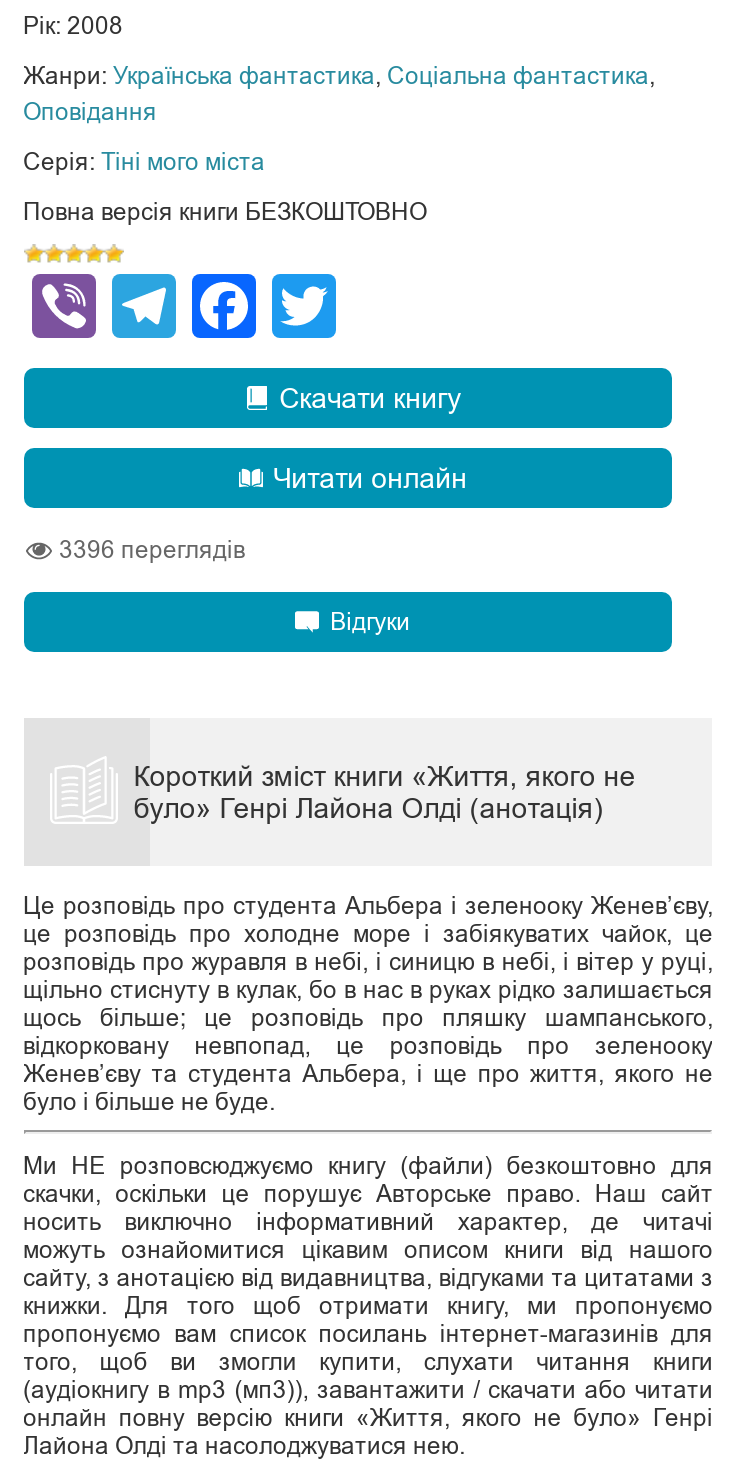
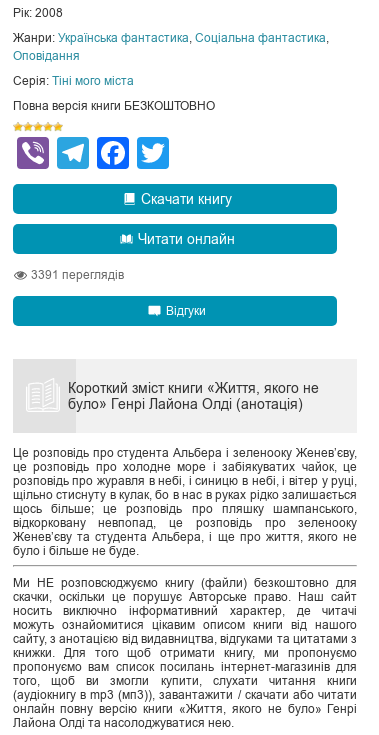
[59,536,245,564] 3396 переглядів -> [30,268,123,282] 3391 переглядів

